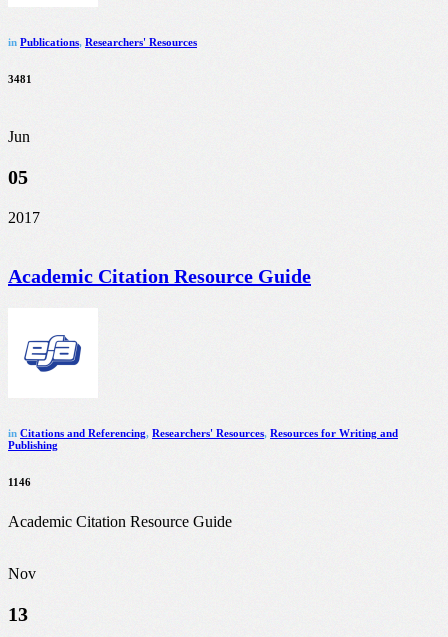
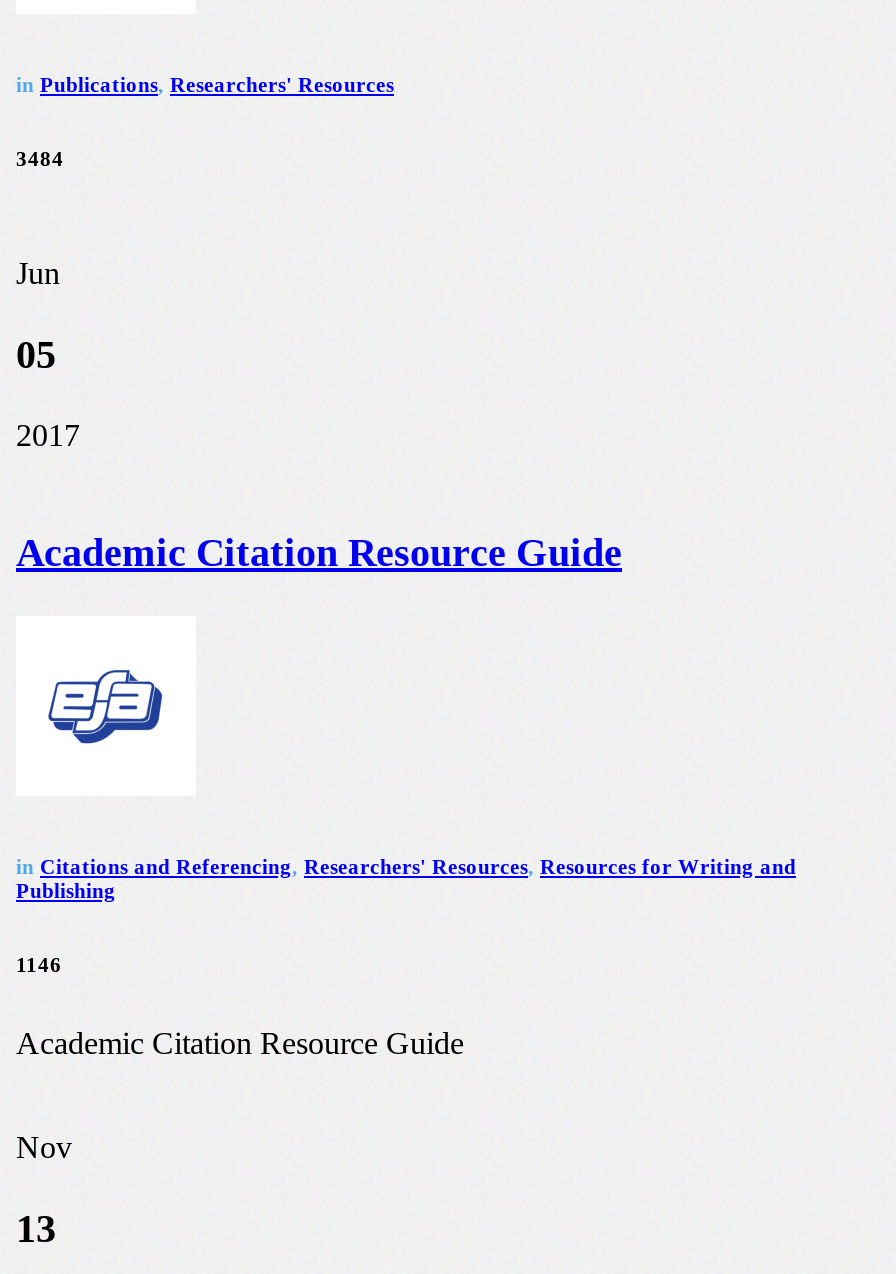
[8,73,32,85] 3481 -> [16,145,64,169] 3484

